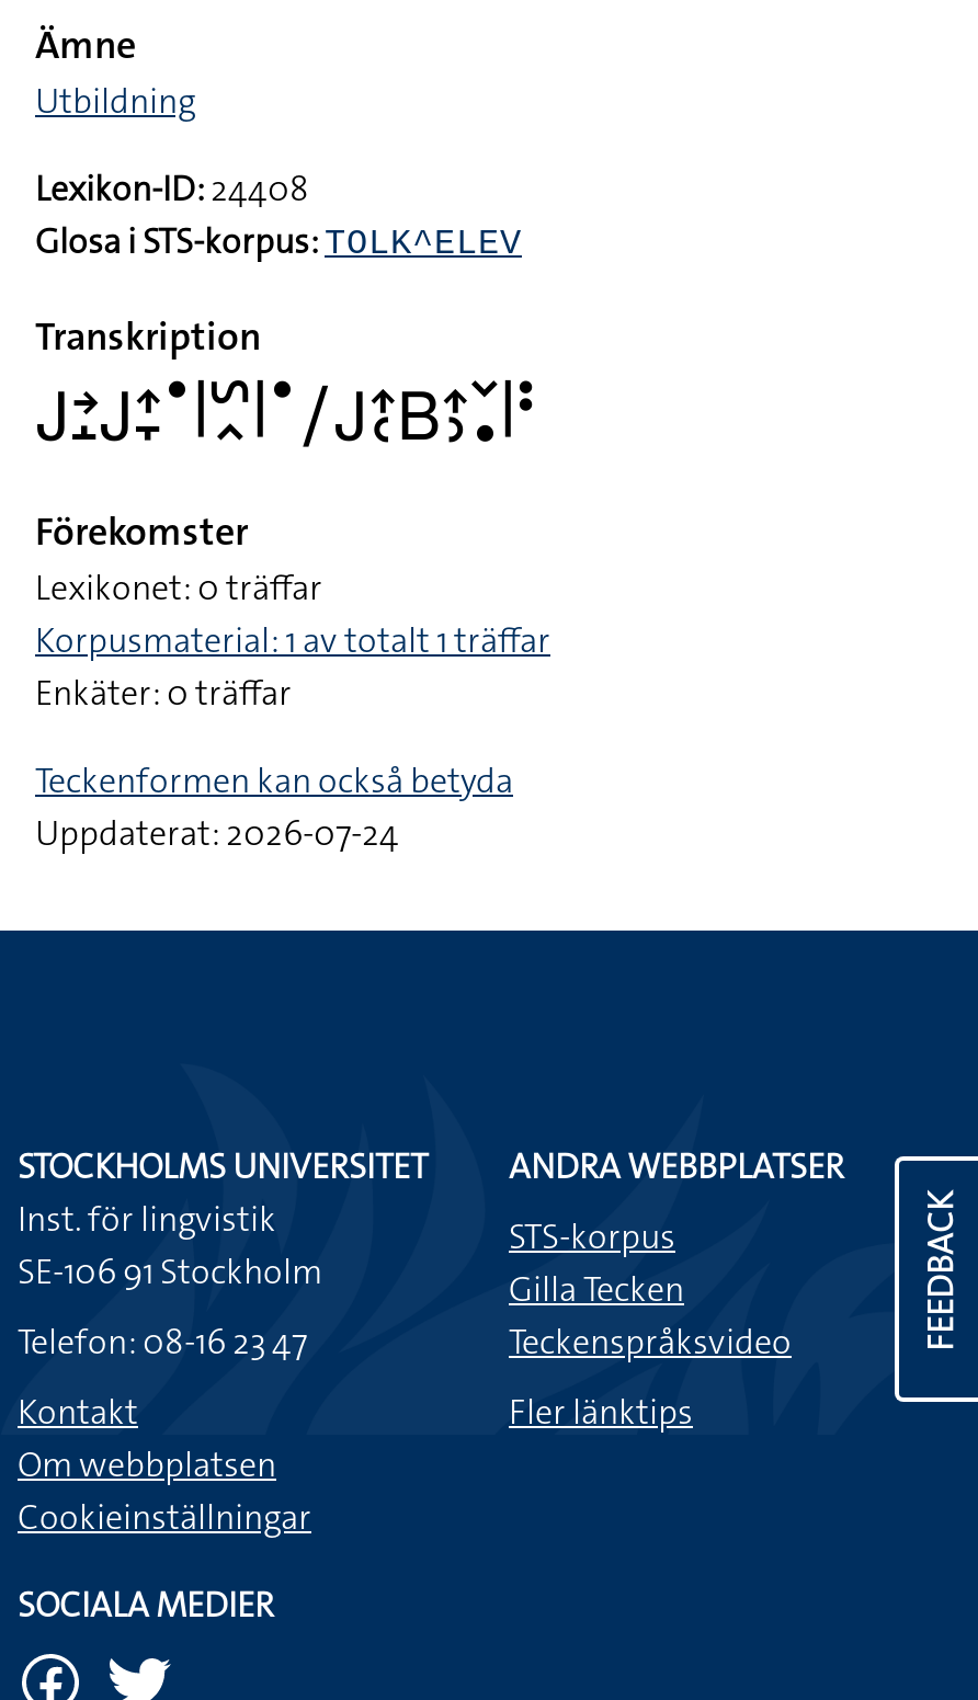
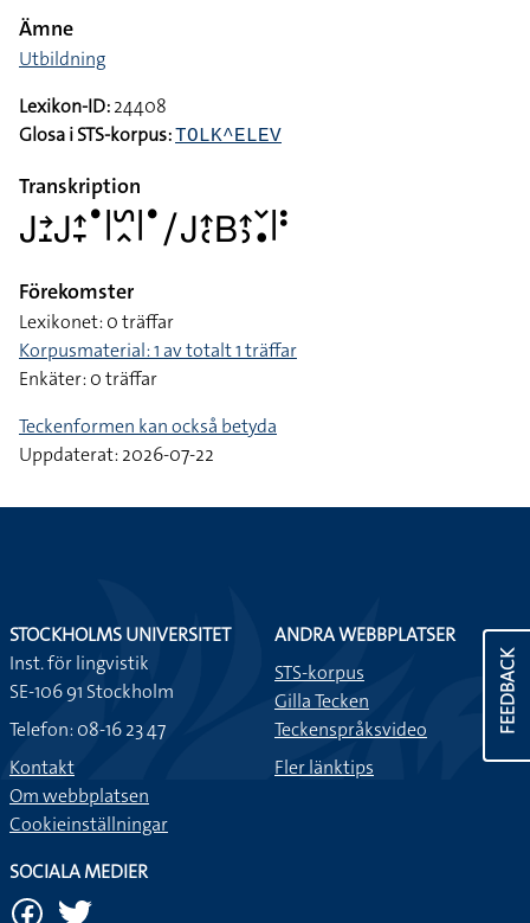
[35,810,399,856] Uppdaterat: 2026-07-24 -> [19,442,214,467] Uppdaterat: 2026-07-22

